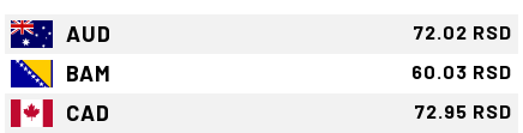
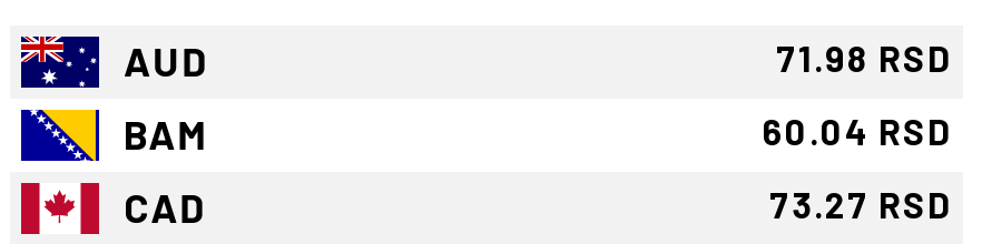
[413,20,512,43] 72.02 RSD -> [776,36,952,78] 71.98 RSD
[411,60,512,82] 60.03 RSD -> [763,109,952,152] 60.04 RSD
[414,99,512,122] 72.95 RSD -> [769,183,952,225] 73.27 RSD

